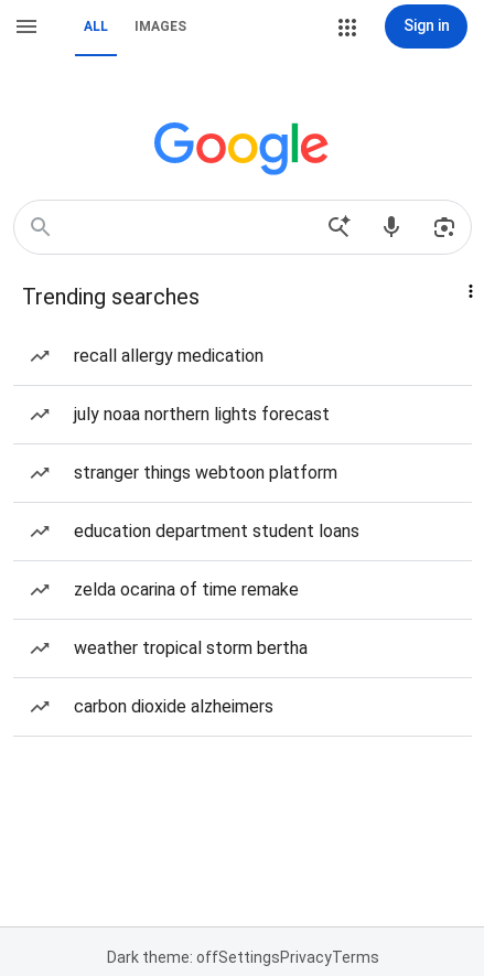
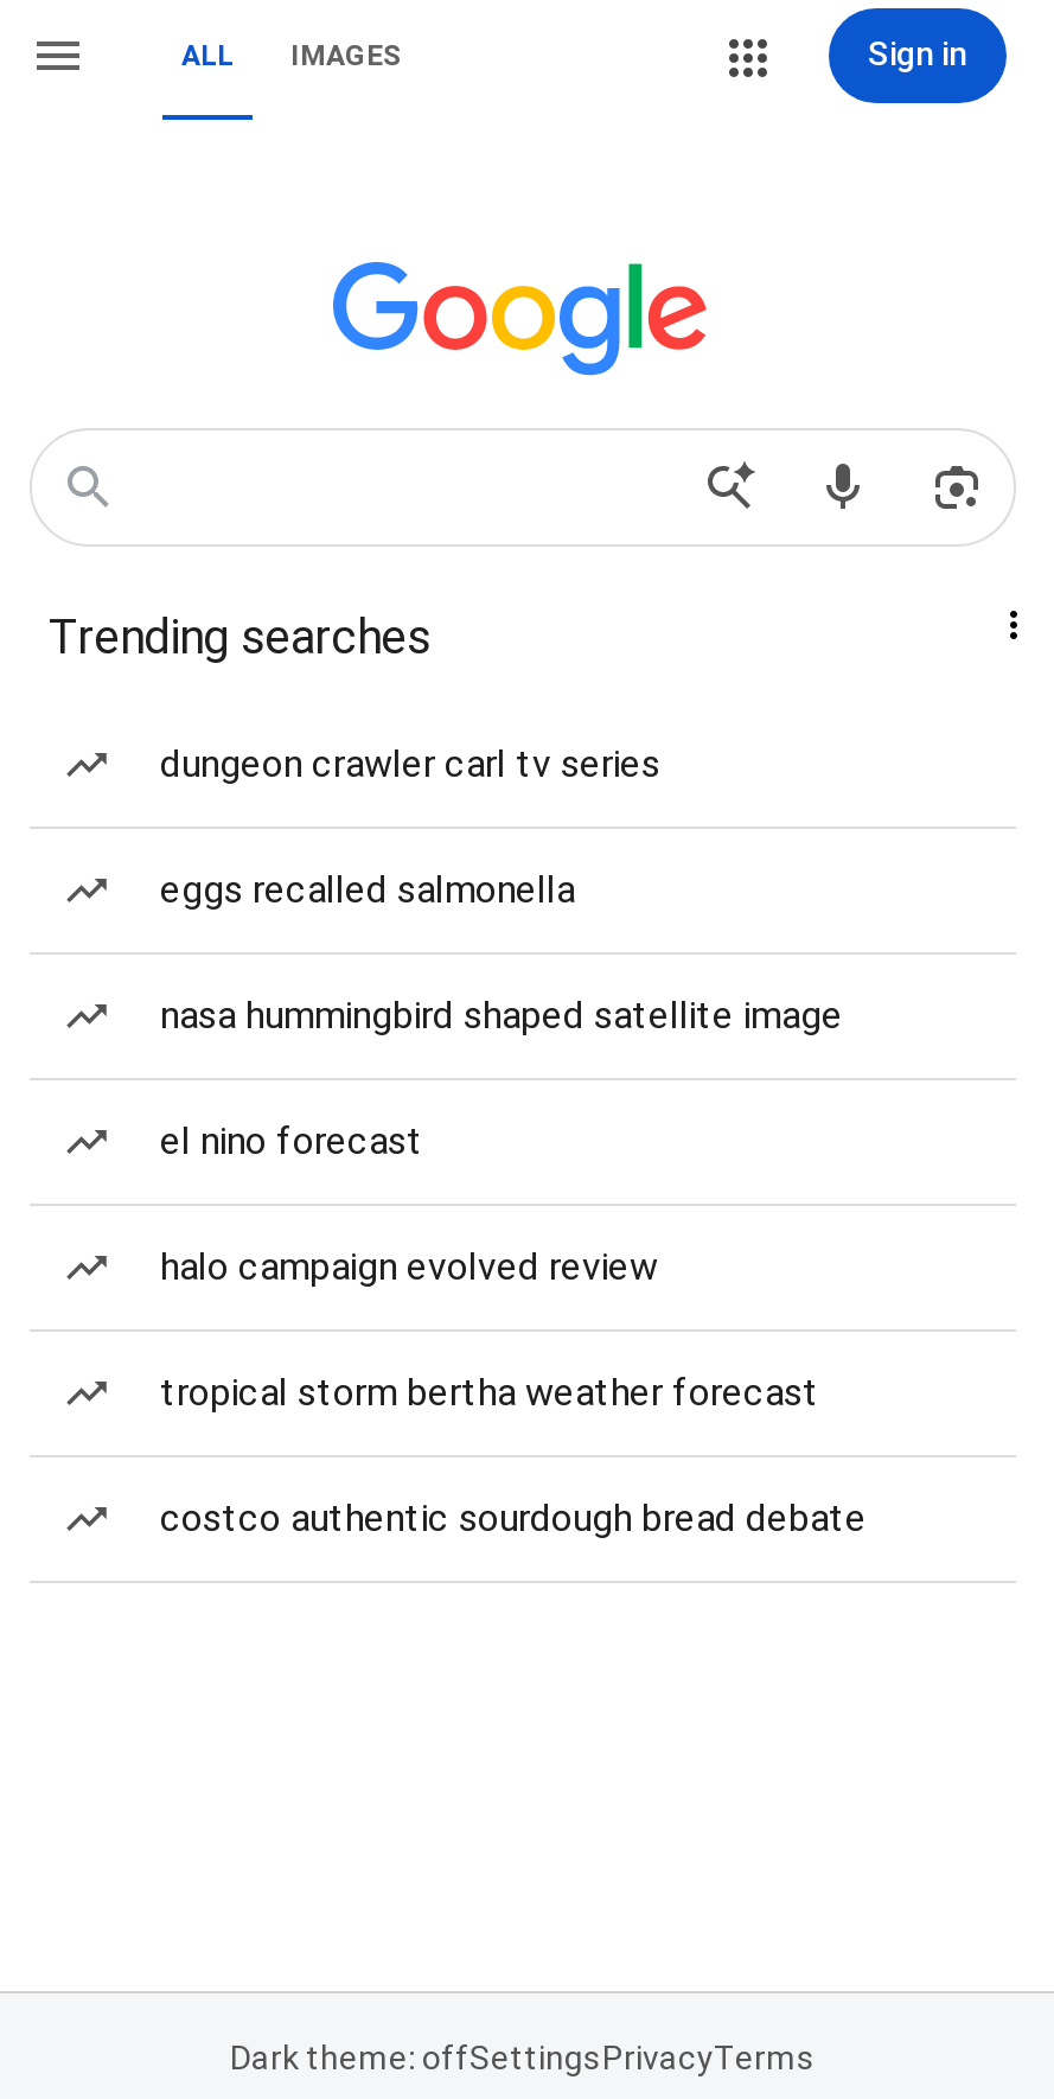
[74,345,263,366] recall allergy medication -> [160,741,660,786] dungeon crawler carl tv series
[74,404,330,425] july noaa northern lights forecast -> [160,867,575,912] eggs recalled salmonella
[74,462,337,483] stranger things webtoon platform -> [160,993,843,1038] nasa hummingbird shaped satellite image
[74,521,359,541] education department student loans -> [160,1118,423,1163] el nino forecast
[74,579,299,600] zelda ocarina of time remake -> [160,1244,658,1289] halo campaign evolved review
[74,637,308,658] weather tropical storm bertha -> [160,1370,819,1415] tropical storm bertha weather forecast
[74,696,273,717] carbon dioxide alzheimers -> [160,1495,867,1540] costco authentic sourdough bread debate

